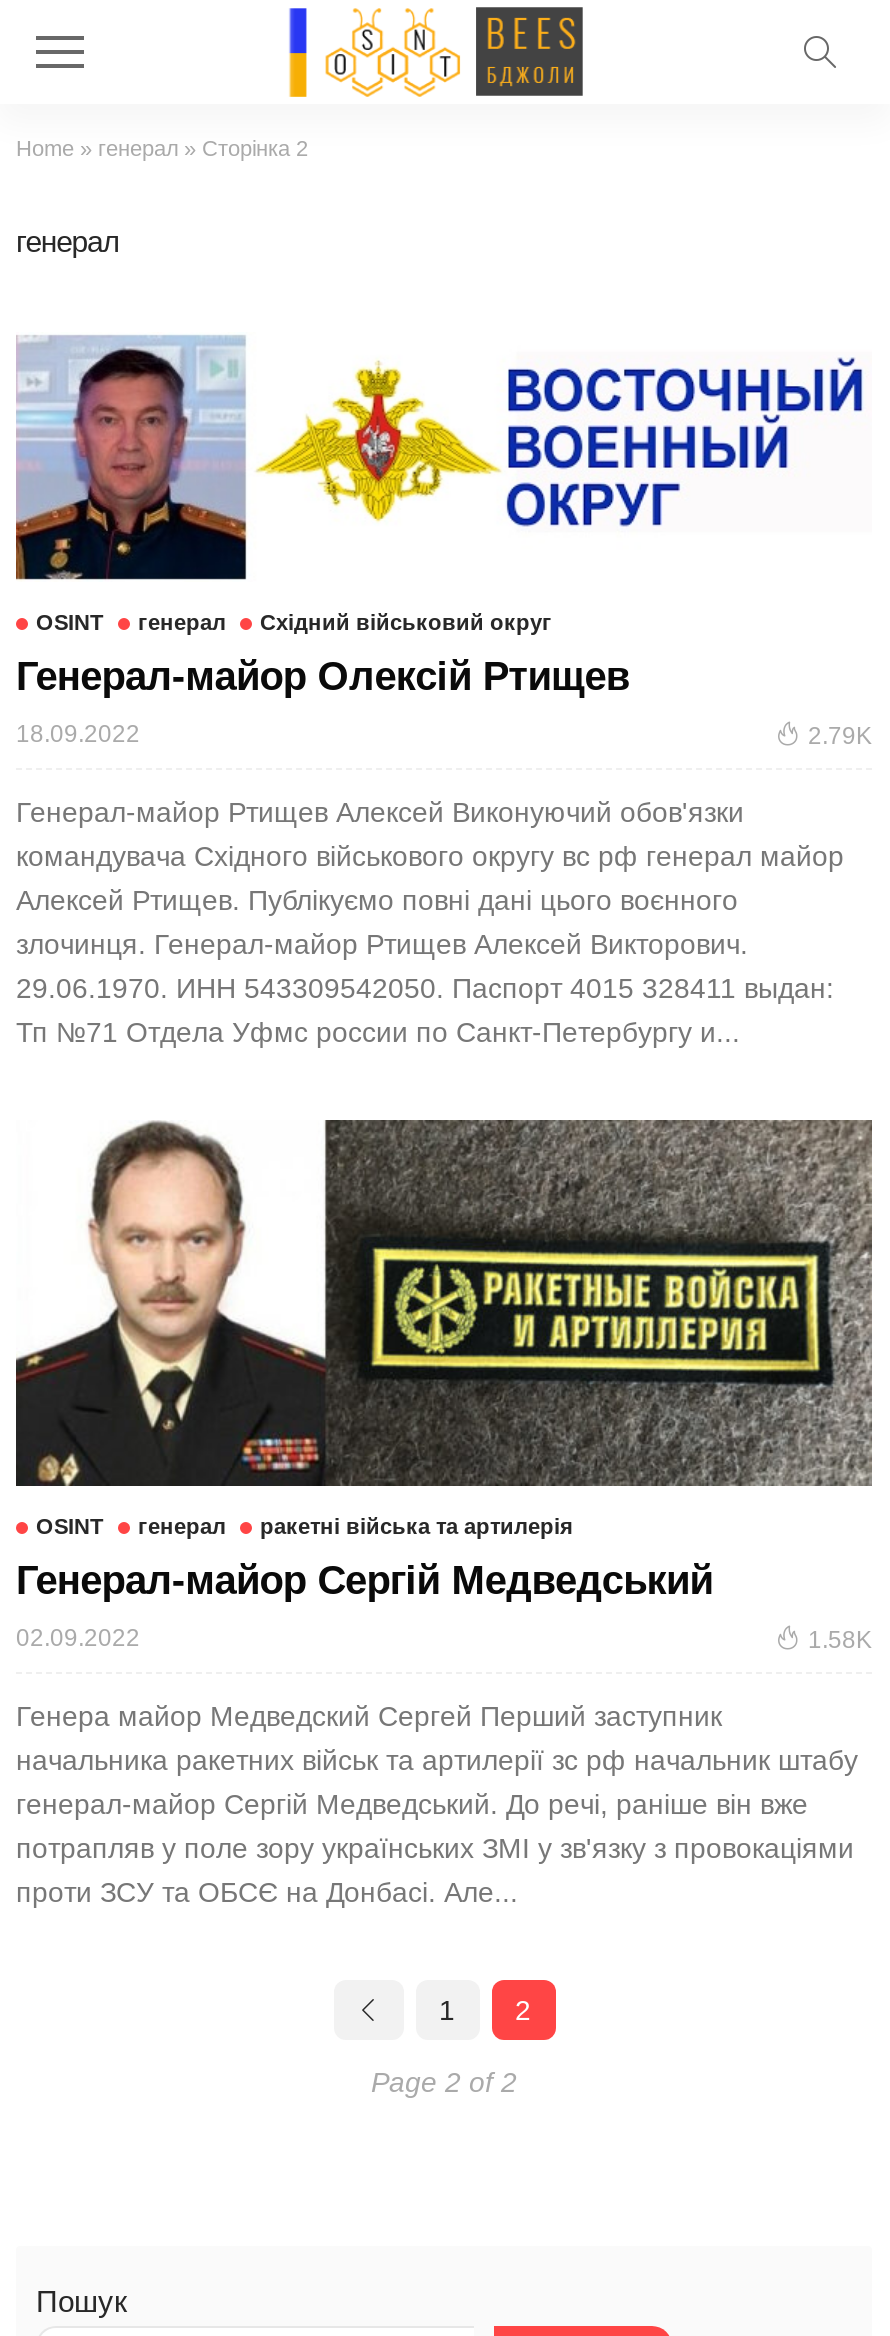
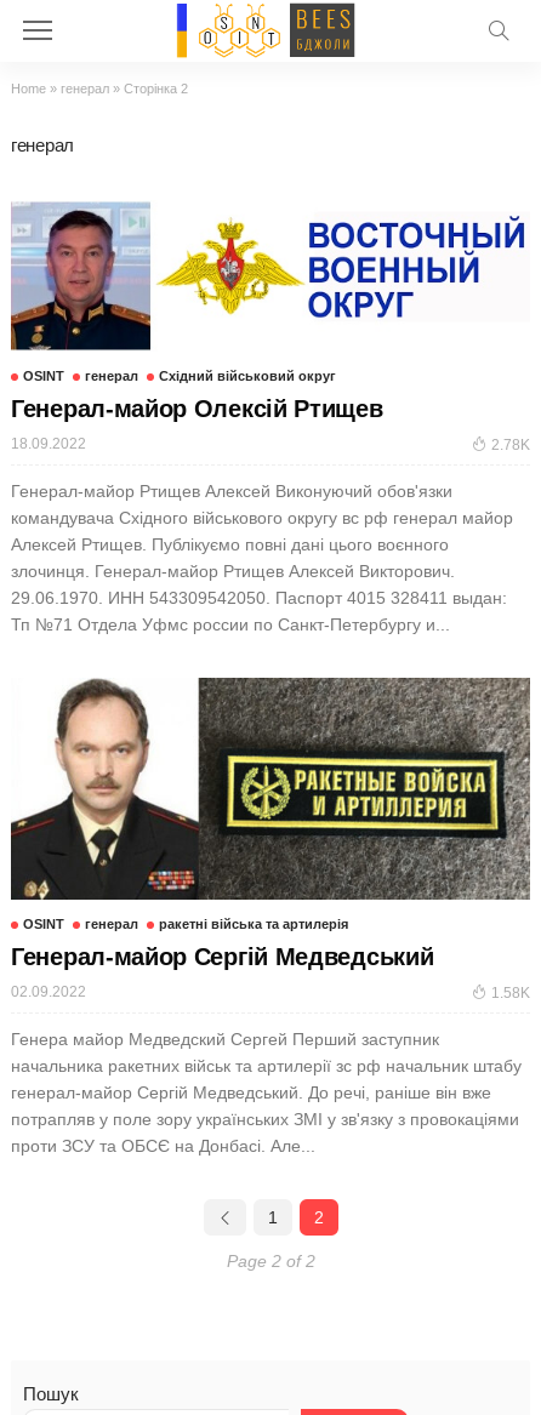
[808,721,872,749] 2.79K -> [491,436,530,453] 2.78K

